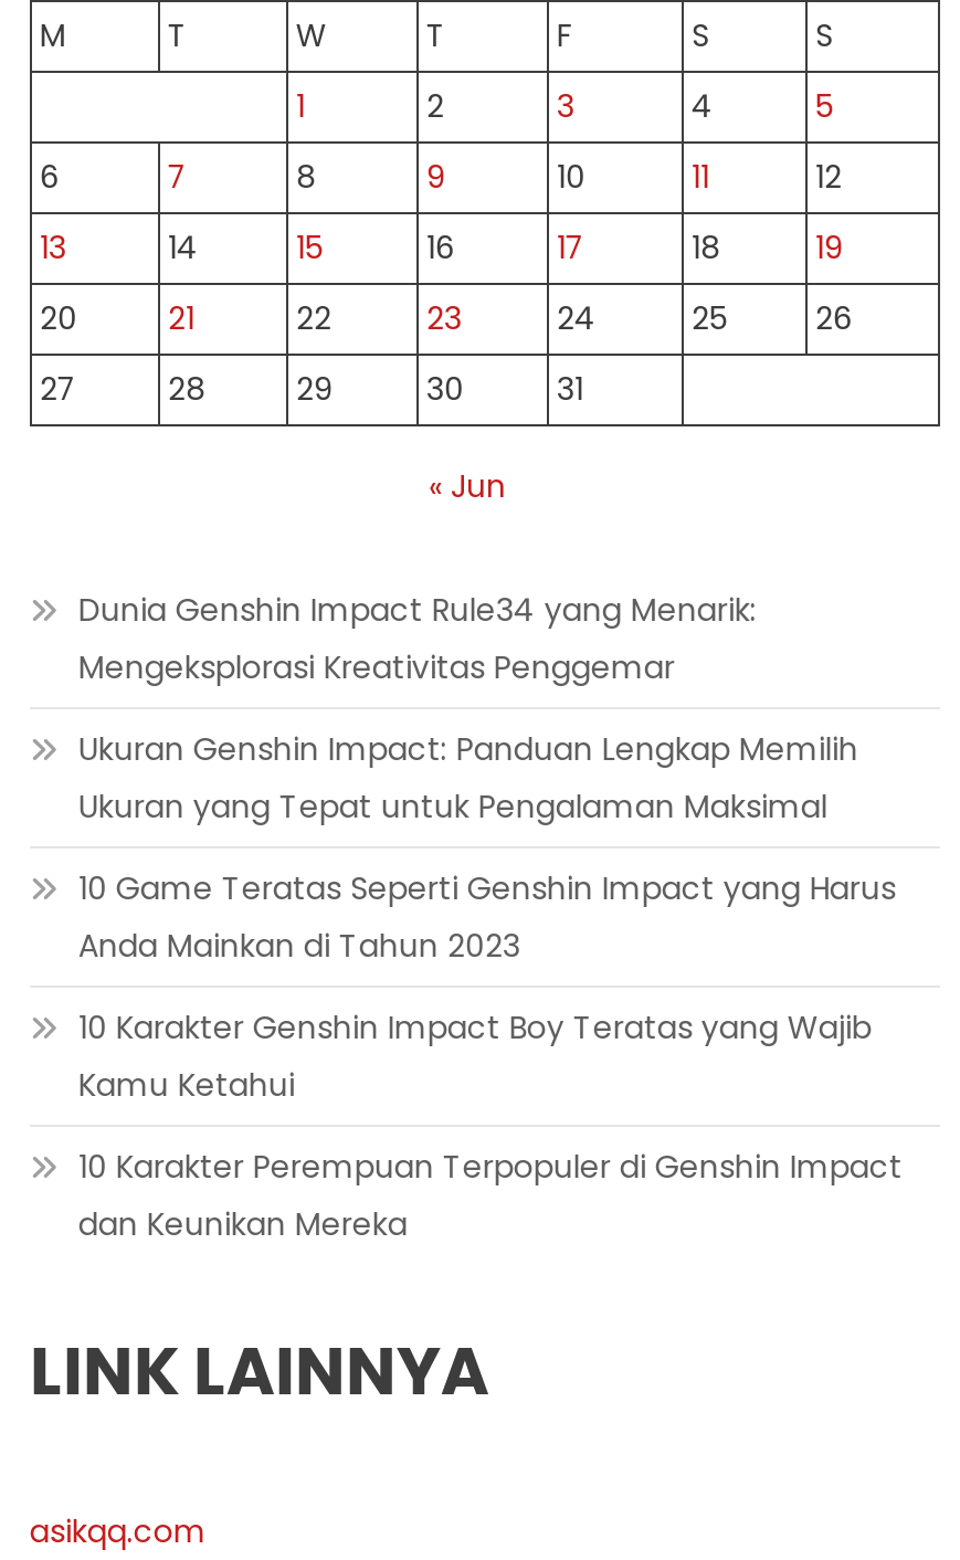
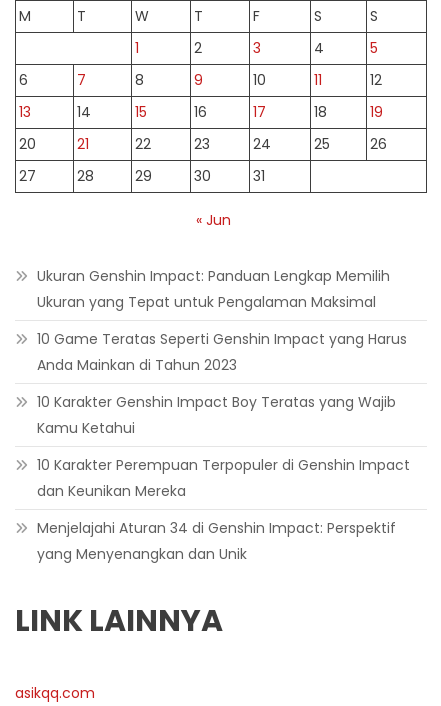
[78,588,757,690] Dunia Genshin Impact Rule34 yang Menarik: | Mengeksplorasi Kreativitas Penggemar -> none
moved [78,727,902,1246] -> [37,266,410,501]: Ukuran Genshin Impact: Panduan Lengkap Memilih | Ukuran yang Tepat untuk Pengalaman Maksimal | 10 Game Teratas Seperti Genshin Impact yang Harus | Anda Mainkan di Tahun 2023 | 10 Karakter Genshin Impact Boy Teratas yang Wajib | Kamu Ketahui | 10 Karakter Perempuan Terpopuler di Genshin Impact | dan Keunikan Mereka
none -> [37,518,396,564] Menjelajahi Aturan 34 di Genshin Impact: Perspektif | yang Menyenangkan dan Unik

